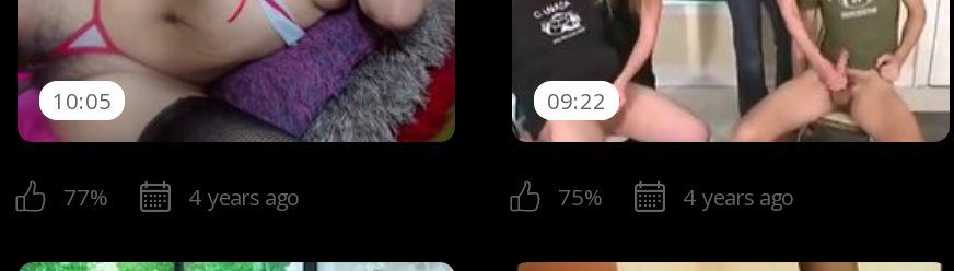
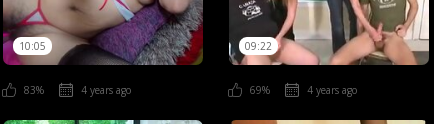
[63,181,107,211] 77% -> [24,83,44,97] 83%
[558,181,602,211] 75% -> [250,83,270,97] 69%

